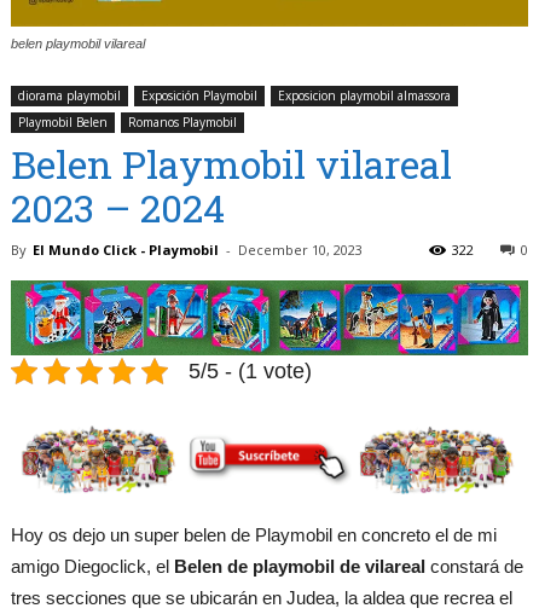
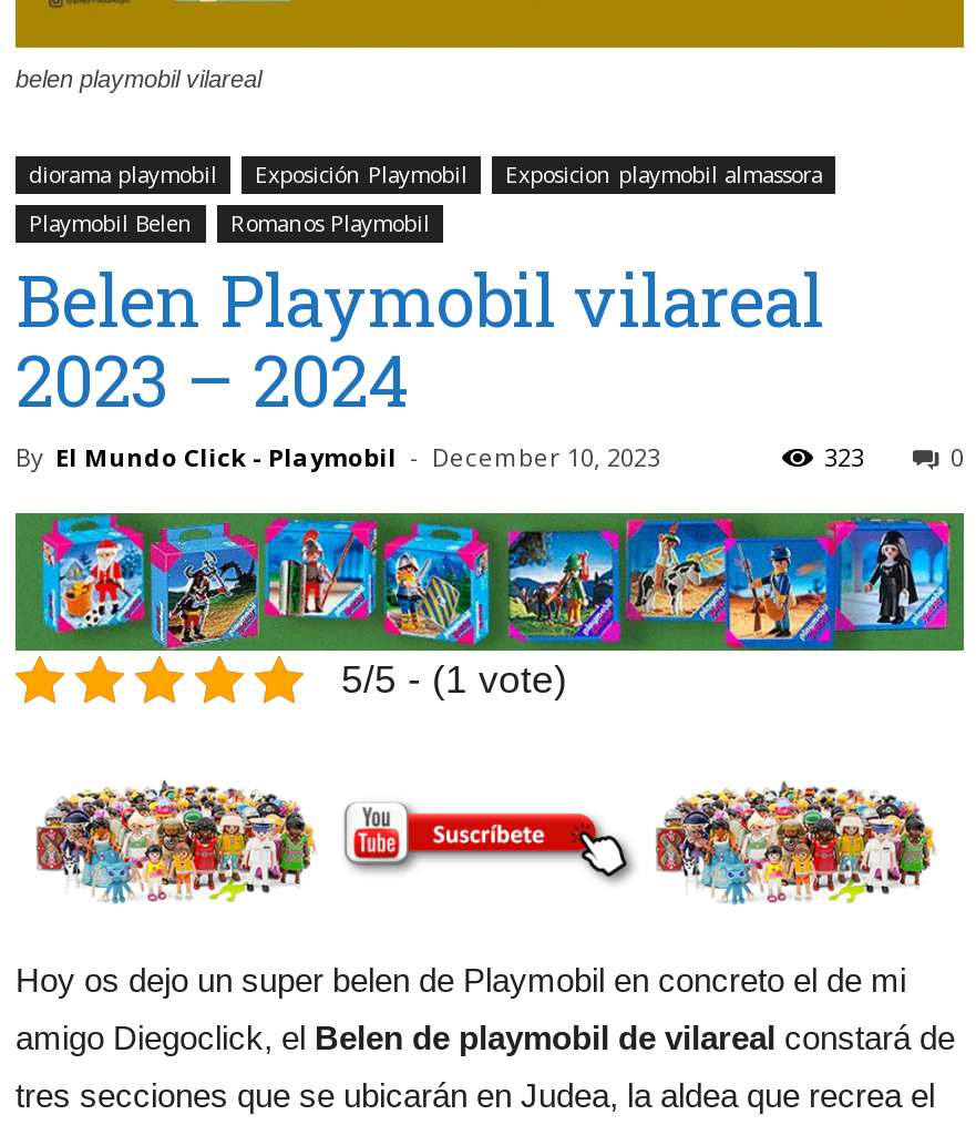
[452,240,474,258] 322 -> [824,440,864,474] 323

